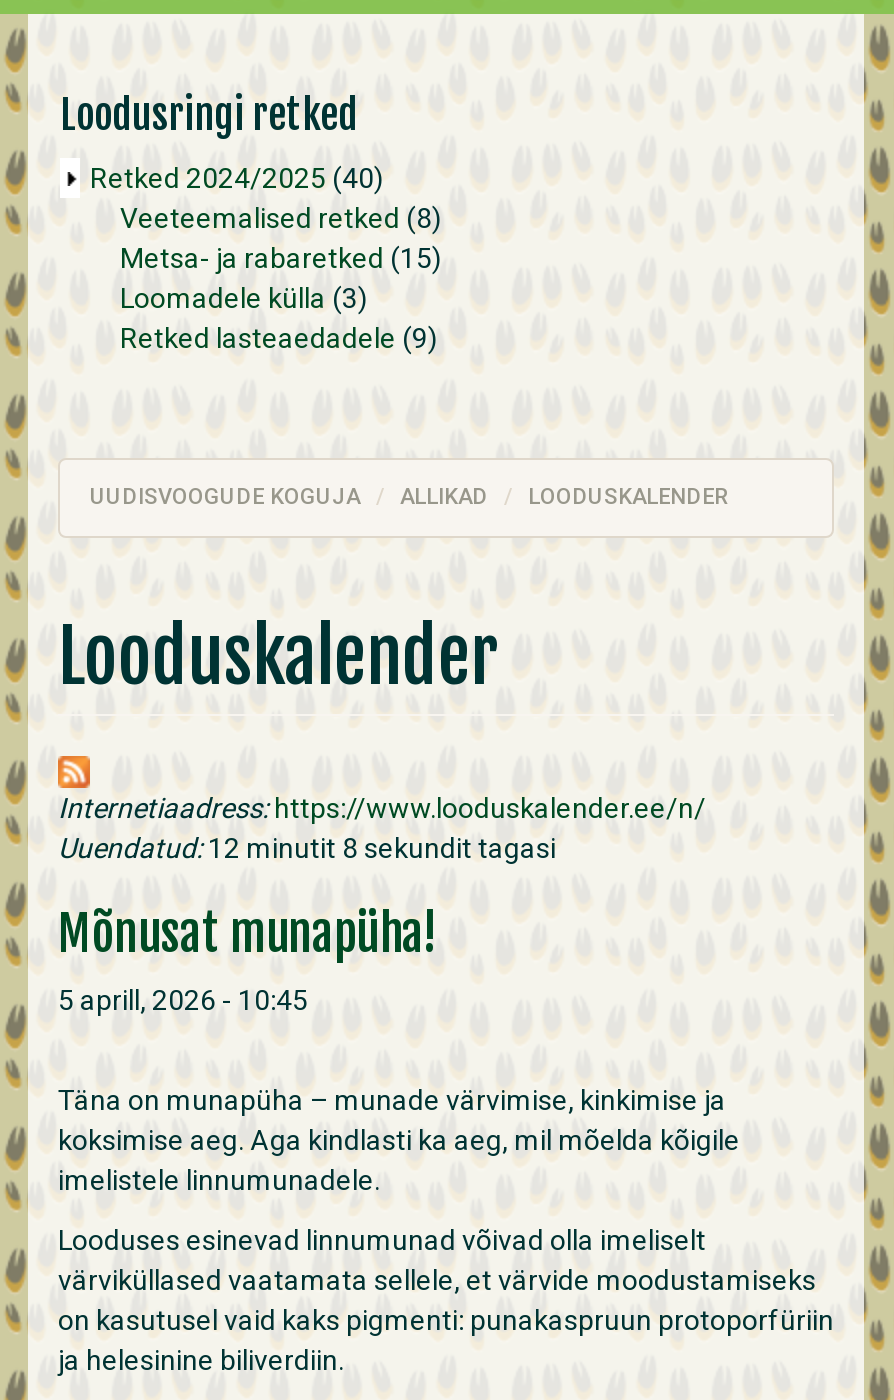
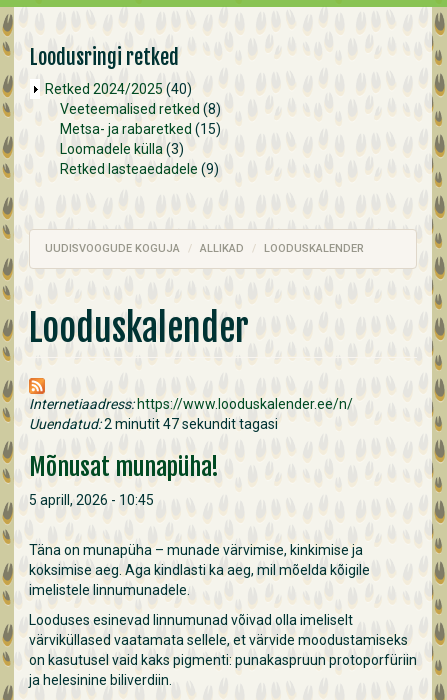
[58,832,556,864] Uuendatud: 12 minutit 8 sekundit tagasi -> [29,416,278,432] Uuendatud: 2 minutit 47 sekundit tagasi

